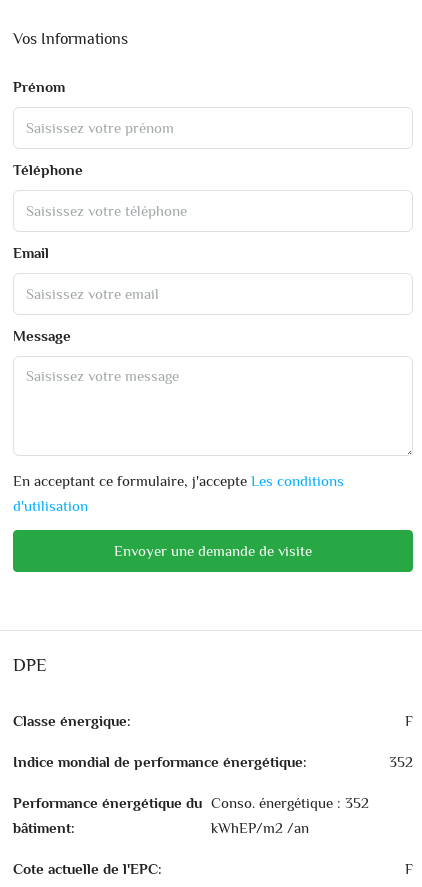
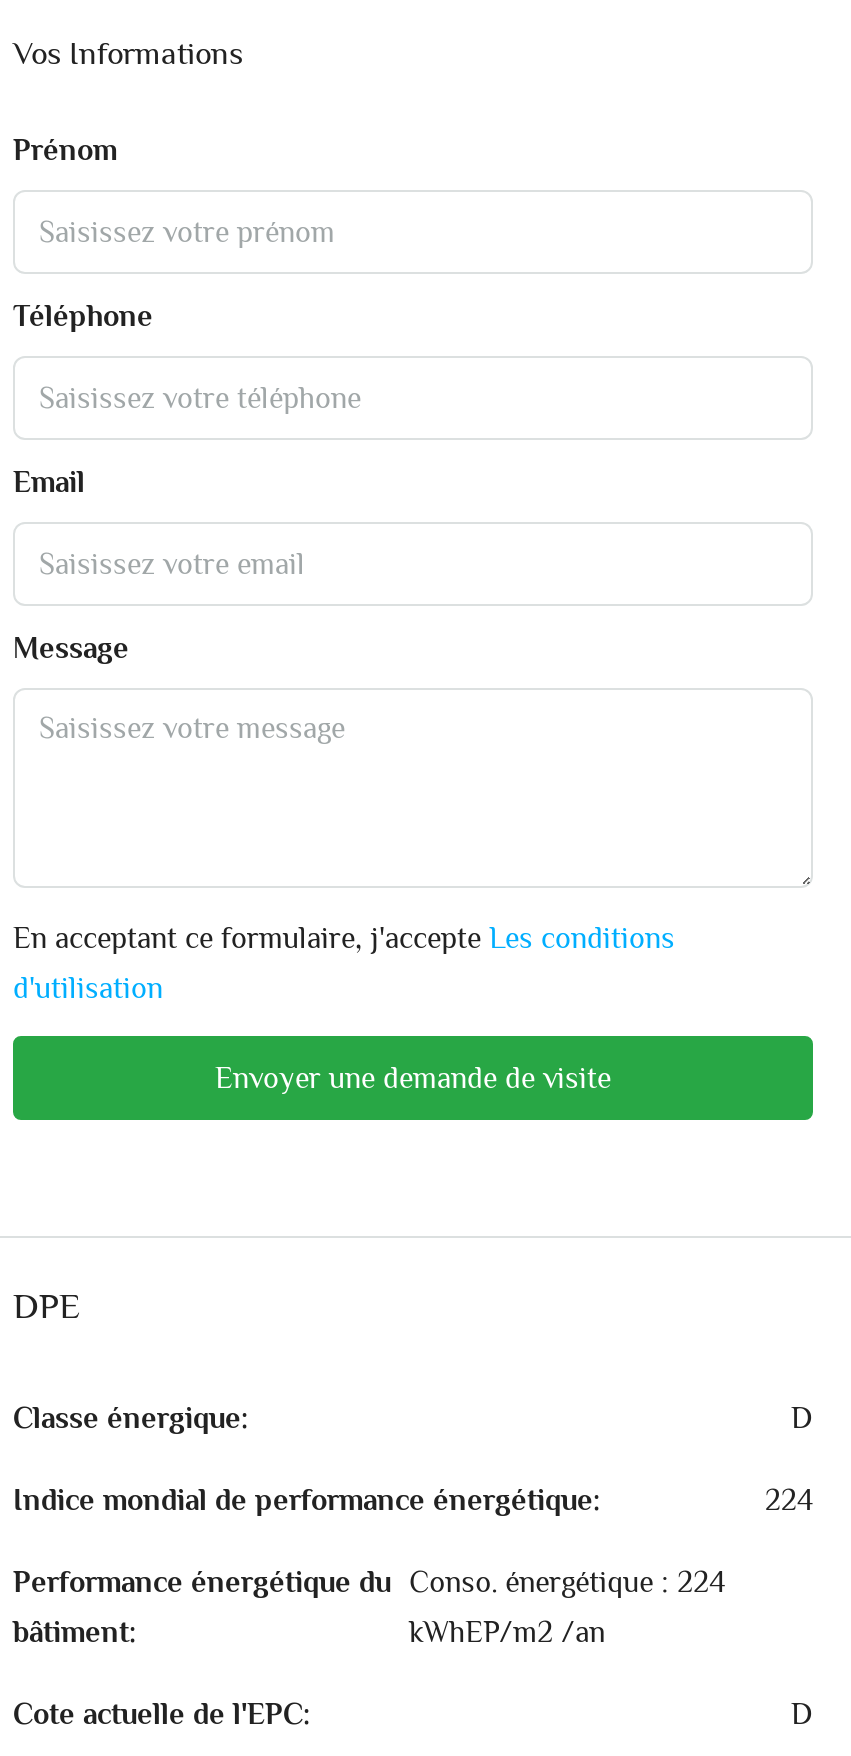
[405,712,413,729] F -> [791,1400,813,1434] D
[389,753,413,770] 352 -> [765,1482,813,1516] 224
[211,794,369,811] Conso. énergétique : 352 -> [409,1564,725,1598] Conso. énergétique : 224
[405,860,413,877] F -> [791,1696,813,1730] D

